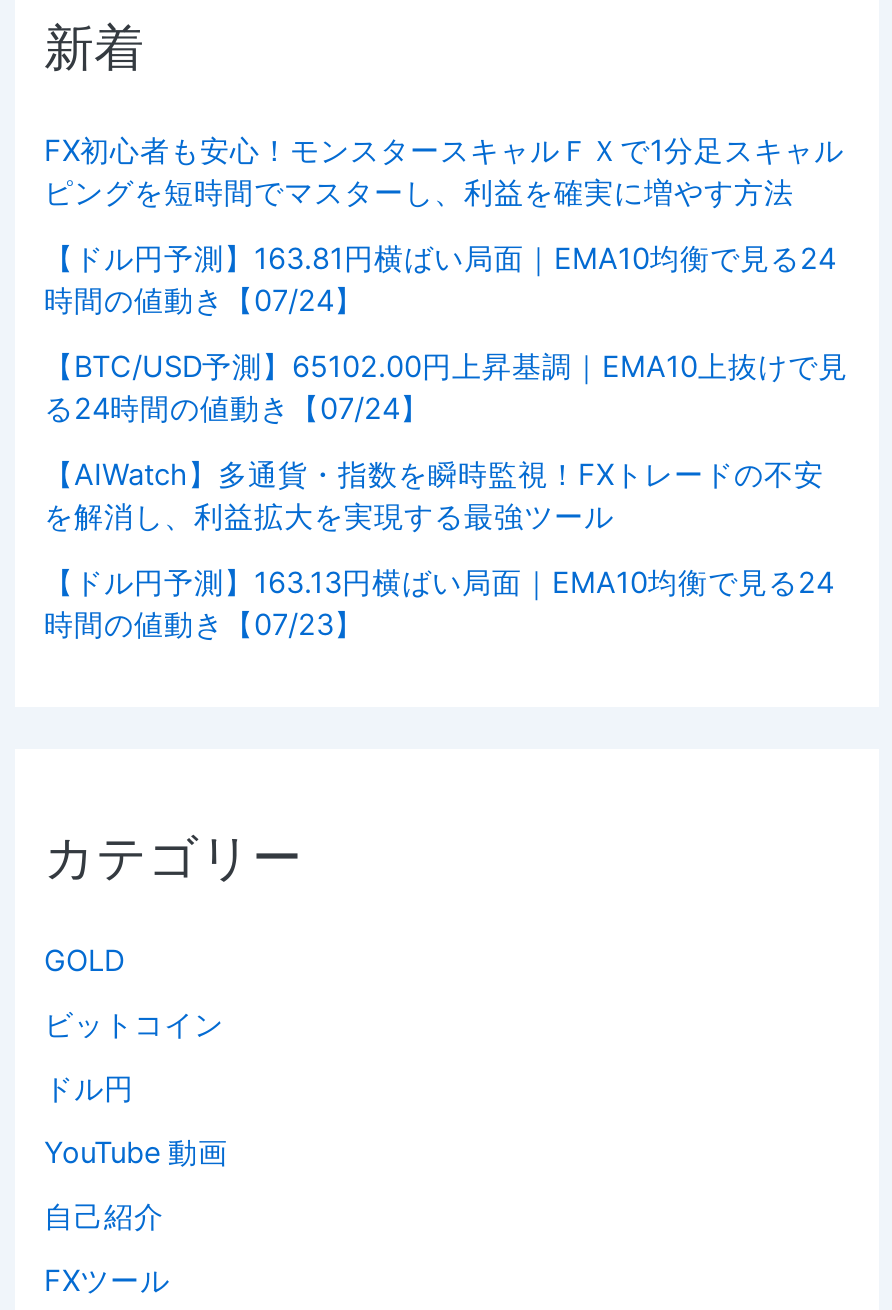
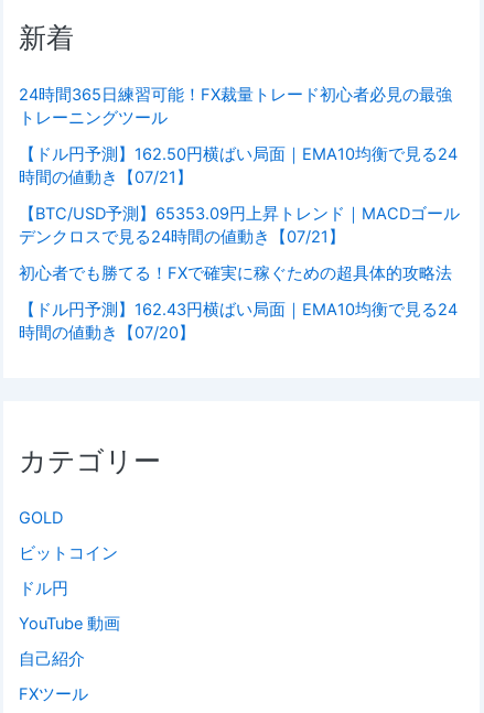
[44,134,844,212] FX初心者も安心！モンスタースキャルＦＸで1分足スキャル | ピングを短時間でマスターし、利益を確実に増やす方法 -> [19,85,453,128] 24時間365日練習可能！FX裁量トレード初心者必見の最強 | トレーニングツール
[44,242,836,320] 【ドル円予測】163.81円横ばい局面｜EMA10均衡で見る24 | 時間の値動き【07/24】 -> [19,145,458,188] 【ドル円予測】162.50円横ばい局面｜EMA10均衡で見る24 | 時間の値動き【07/21】
[44,350,848,428] 【BTC/USD予測】65102.00円上昇基調｜EMA10上抜けで見 | る24時間の値動き【07/24】 -> [19,204,460,247] 【BTC/USD予測】65353.09円上昇トレンド｜MACDゴール | デンクロスで見る24時間の値動き【07/21】
[44,458,824,536] 【AIWatch】多通貨・指数を瞬時監視！FXトレードの不安 | を解消し、利益拡大を実現する最強ツール -> [19,264,453,284] 初心者でも勝てる！FXで確実に稼ぐための超具体的攻略法
[44,566,834,644] 【ドル円予測】163.13円横ばい局面｜EMA10均衡で見る24 | 時間の値動き【07/23】 -> [19,300,458,343] 【ドル円予測】162.43円横ばい局面｜EMA10均衡で見る24 | 時間の値動き【07/20】

